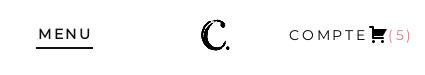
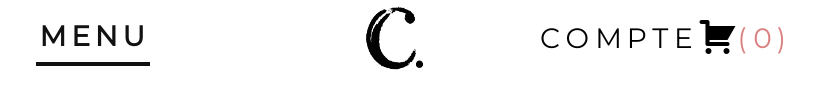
[289,25,414,43] COMPTE (5) -> [540,19,792,55] COMPTE (0)

